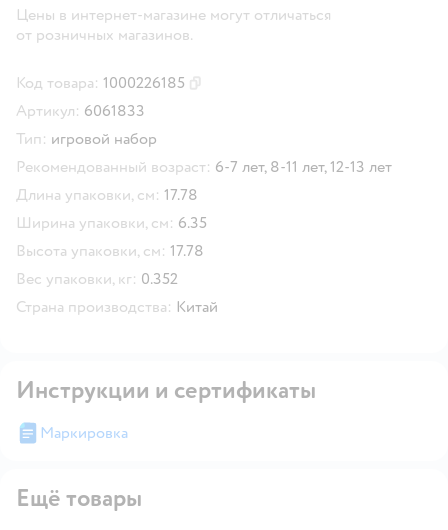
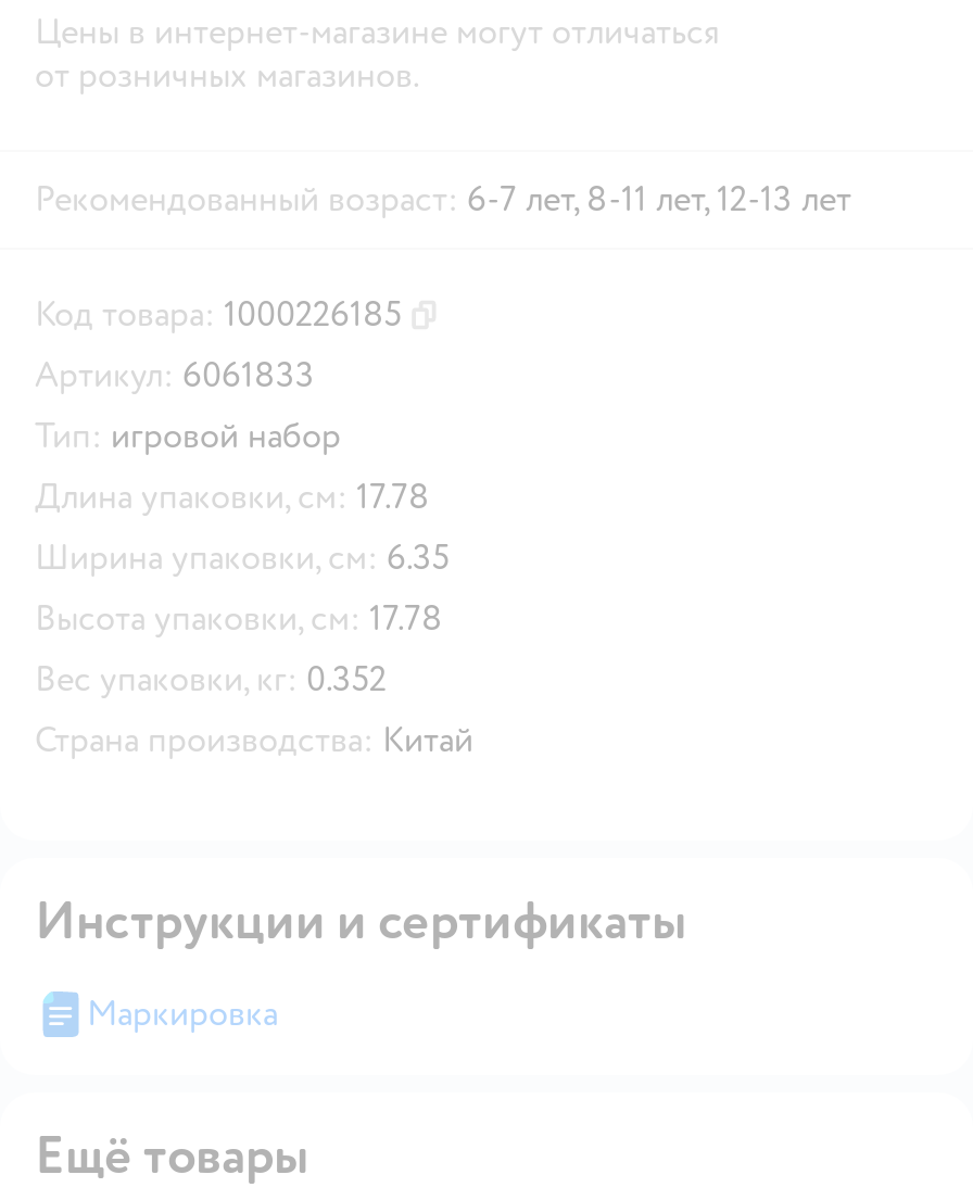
moved [16,101,157,149] -> [35,354,341,458]: Артикул: 6061833 | Тип: игровой набор
moved [16,157,392,177] -> [35,178,851,221]: Рекомендованный возраст: 6-7 лет, 8-11 лет, 12-13 лет

